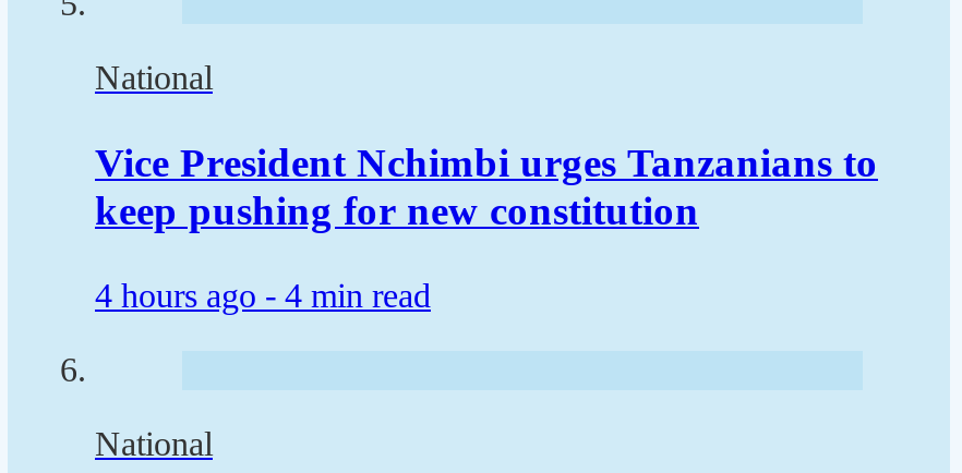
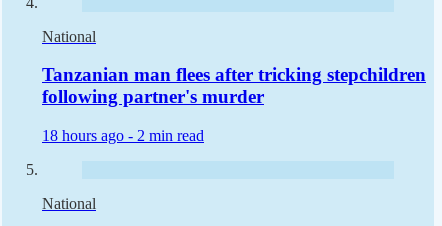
[95,139,878,233] Vice President Nchimbi urges Tanzanians to | keep pushing for new constitution -> [42,64,426,107] Tanzanian man flees after tricking stepchildren | following partner's murder
[95,276,431,313] 4 hours ago - 4 min read -> [42,127,204,144] 18 hours ago - 2 min read

